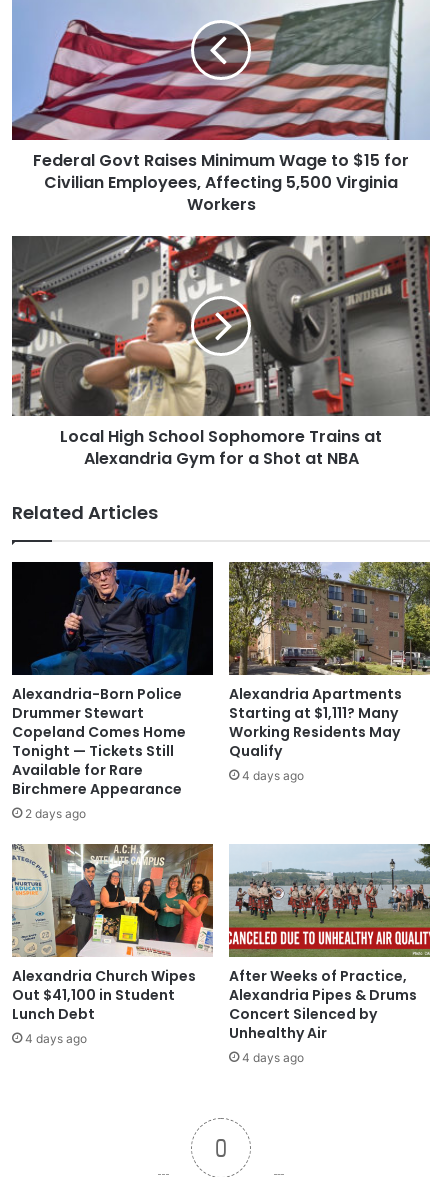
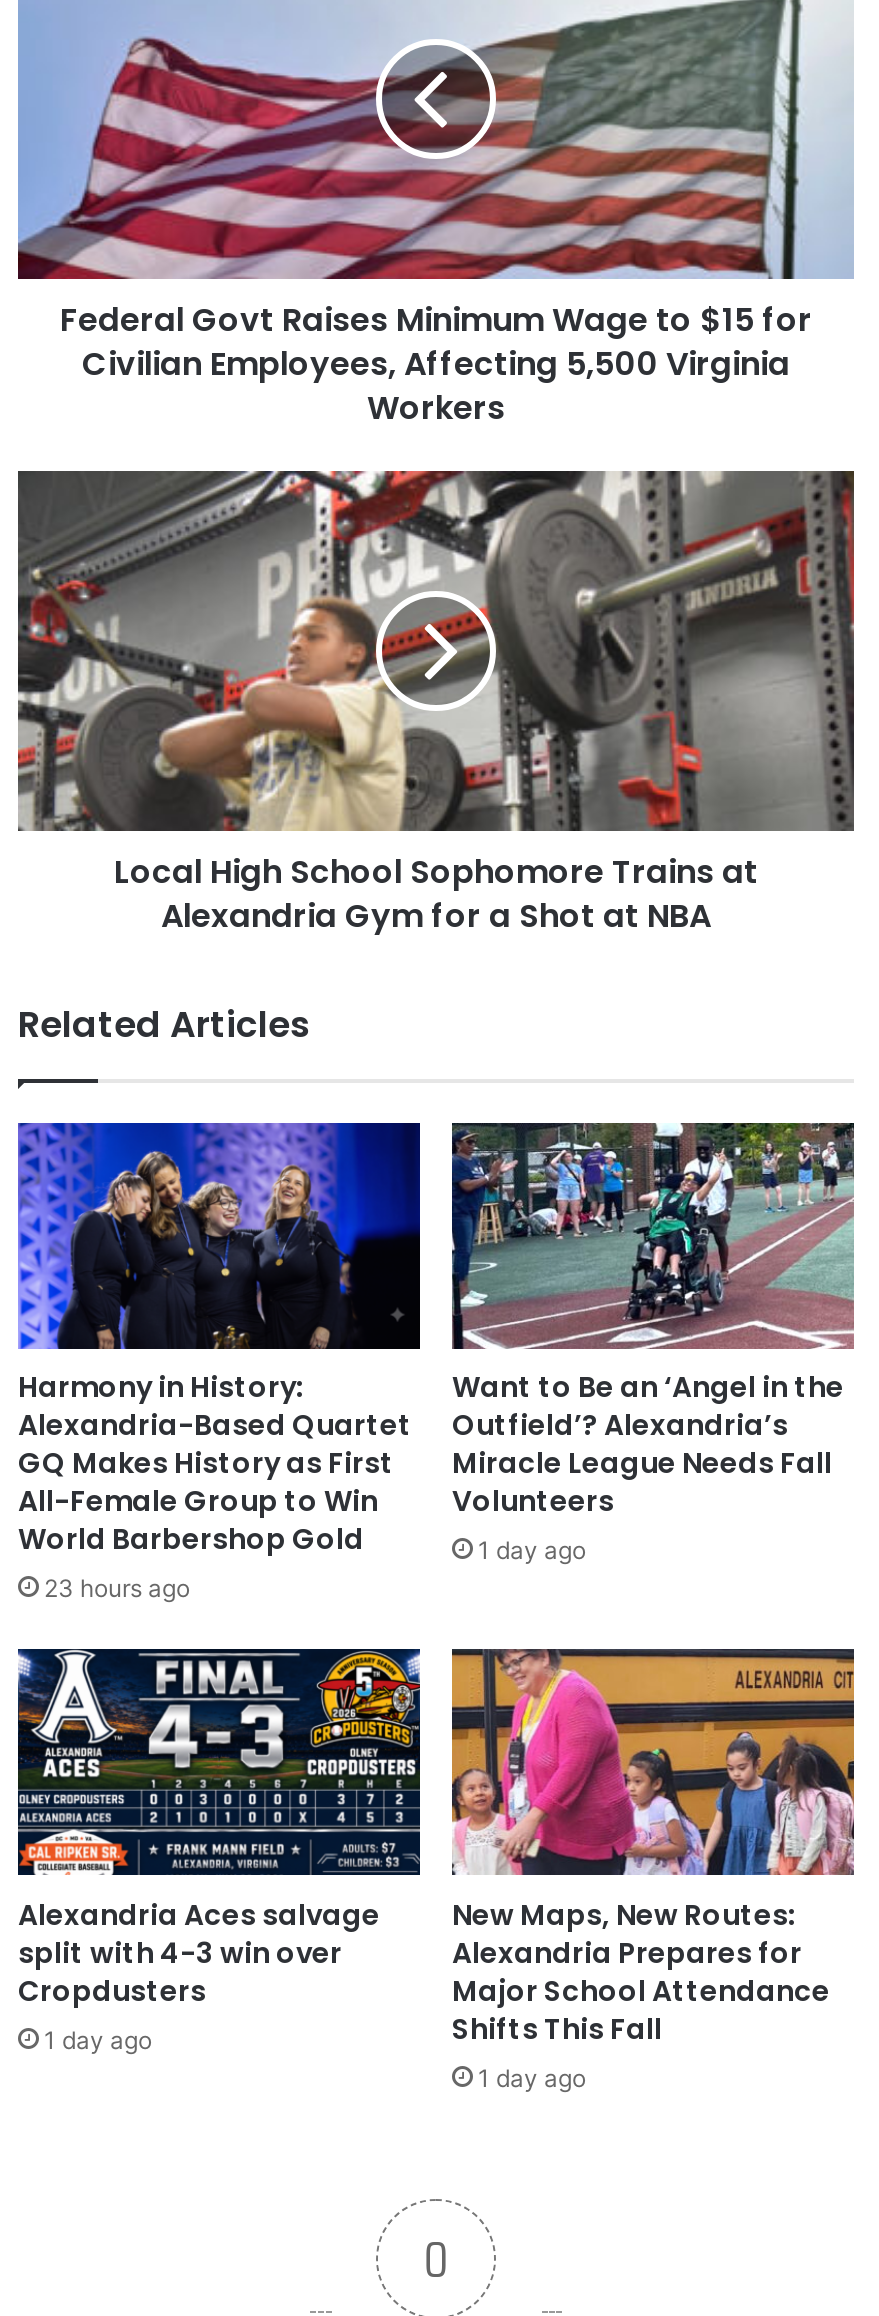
[11,561,213,821] [image] | Alexandria-Born Police | Drummer Stewart | Copeland Comes Home | Tonight — Tickets Still | Available for Rare | Birchmere Appearance | 2 days ago -> [16,1120,420,1604] [image] | Harmony in History: | Alexandria-Based Quartet | GQ Makes History as First | All-Female Group to Win | World Barbershop Gold | 23 hours ago
[228,562,430,783] [image] | Alexandria Apartments | Starting at $1,111? Many | Working Residents May | Qualify | 4 days ago -> [452,1122,854,1566] [image] | Want to Be an ‘Angel in the | Outfield’? Alexandria’s | Miracle League Needs Fall | Volunteers | 1 day ago
[12,843,214,1046] [image] | Alexandria Church Wipes | Out $41,100 in Student | Lunch Debt | 4 days ago -> [16,1646,422,2054] [image] | Alexandria Aces salvage | split with 4-3 win over | Cropdusters | 1 day ago
[228,843,431,1065] [image] | After Weeks of Practice, | Alexandria Pipes & Drums | Concert Silenced by | Unhealthy Air | 4 days ago -> [450,1646,856,2092] [image] | New Maps, New Routes: | Alexandria Prepares for | Major School Attendance | Shifts This Fall | 1 day ago

